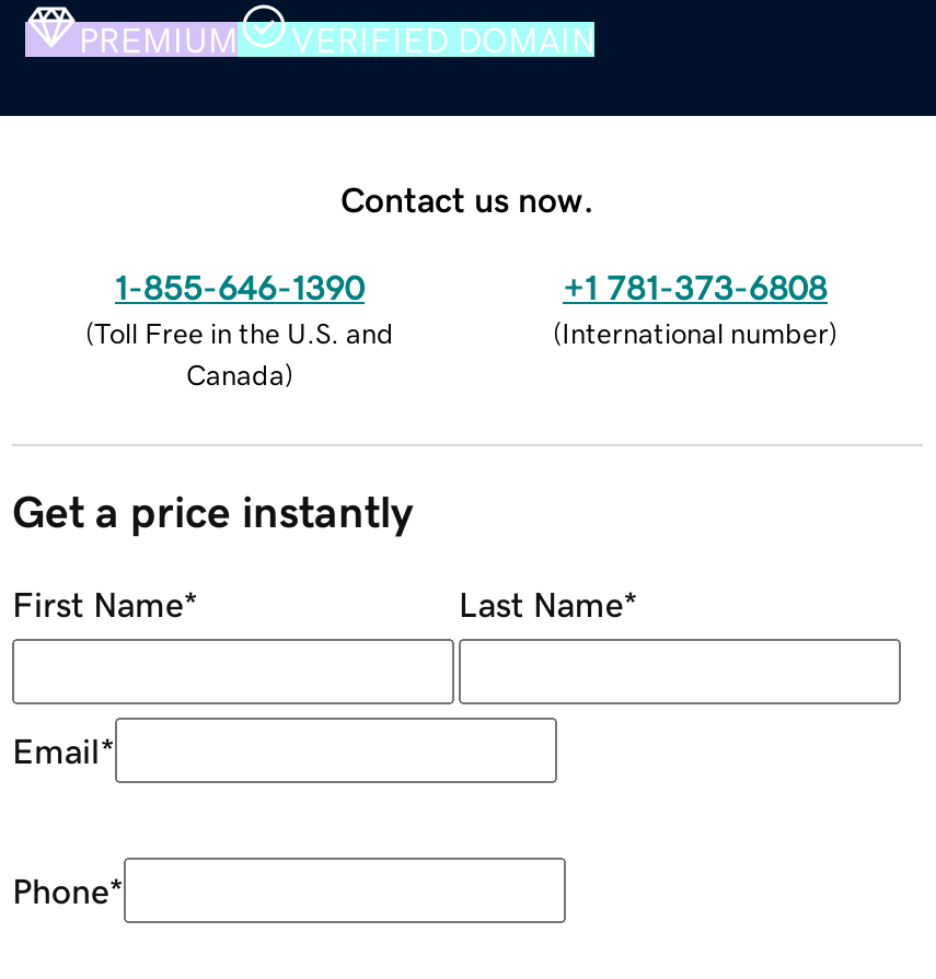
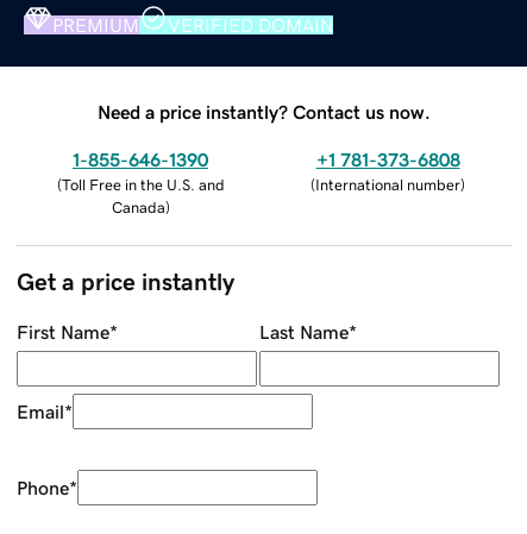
[340,181,594,216] Contact us now. -> [98,102,431,121] Need a price instantly? Contact us now.

